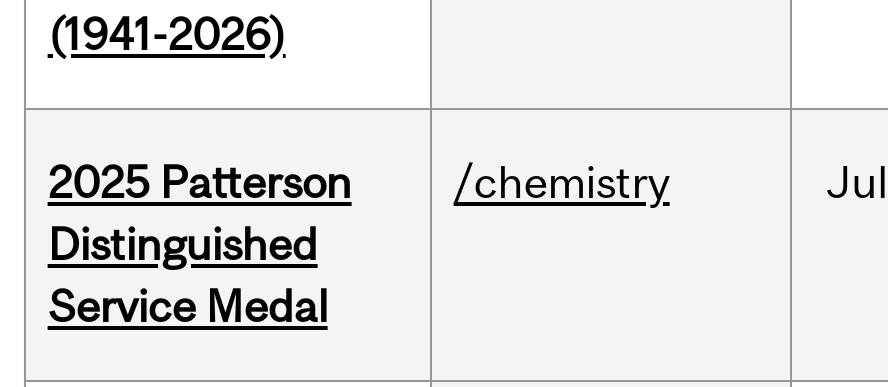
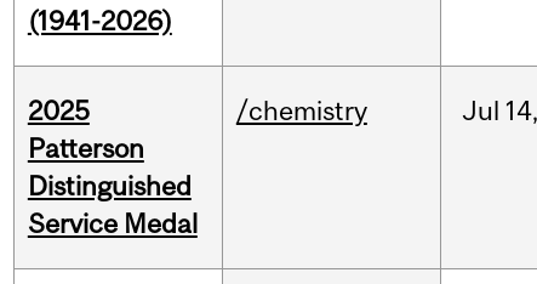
[825,157,887,209] Jul -> [461,95,537,127] Jul 14,

